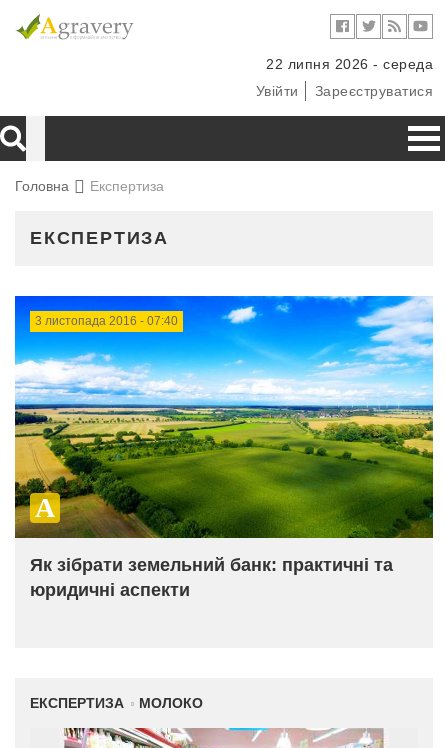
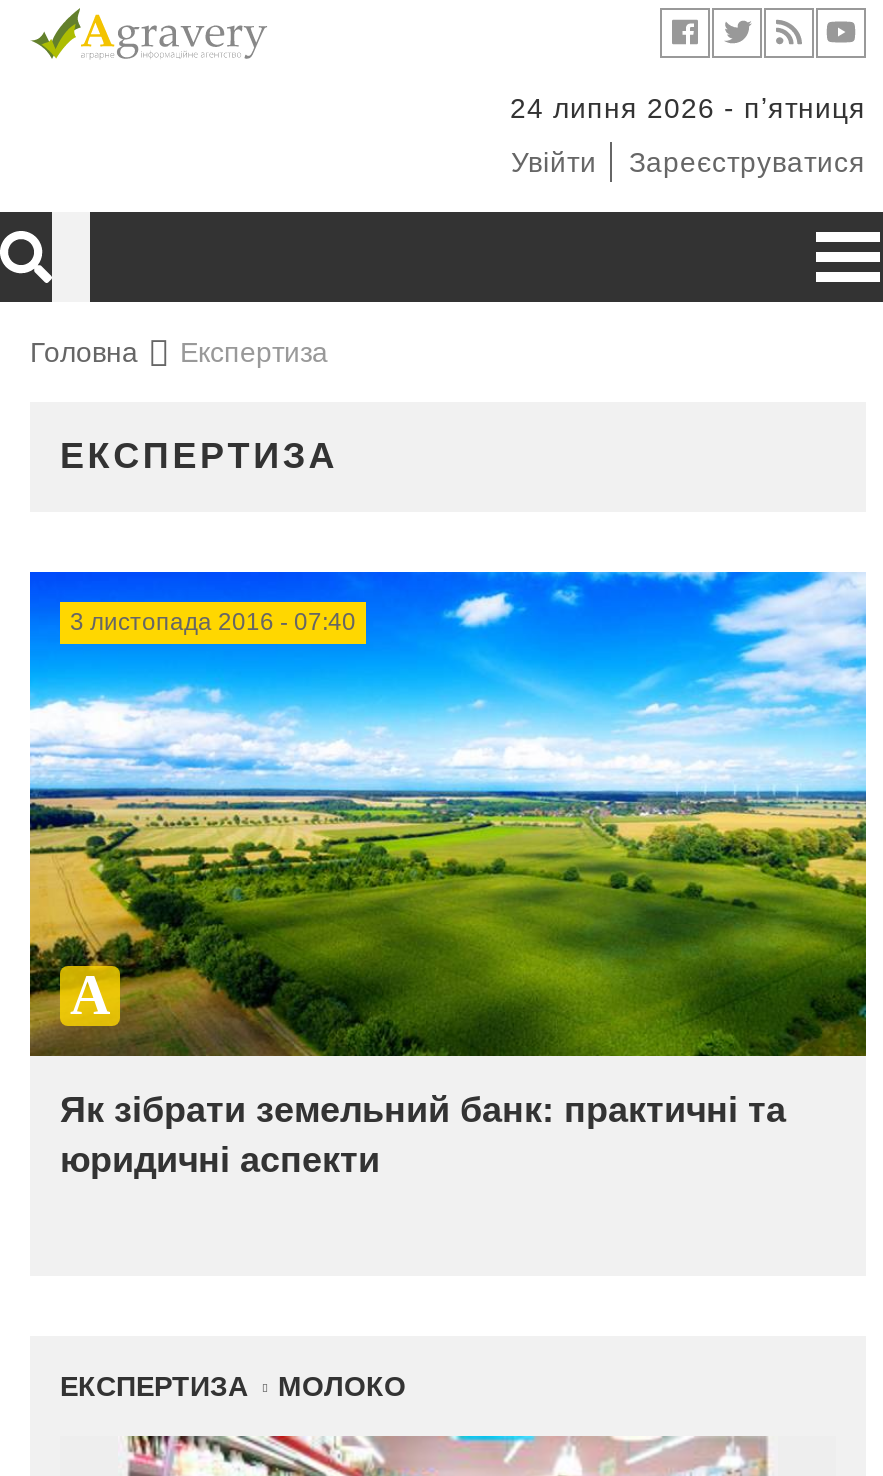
[266,56,433,72] 22 липня 2026 - середа -> [510,92,866,124] 24 липня 2026 - пʼятниця

